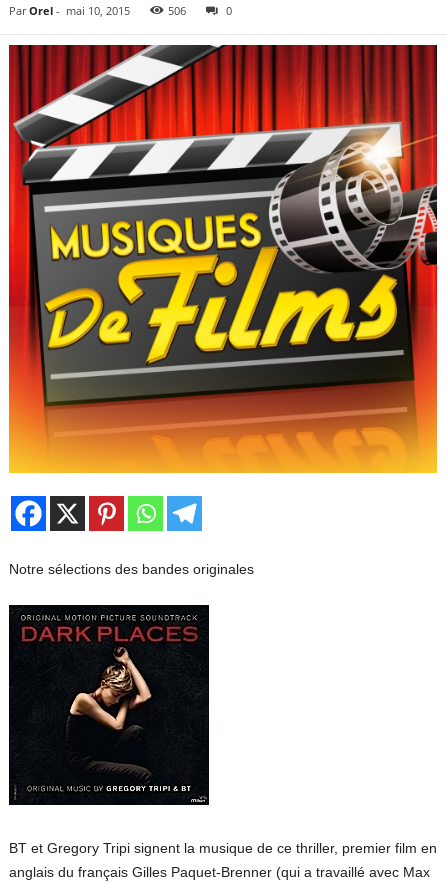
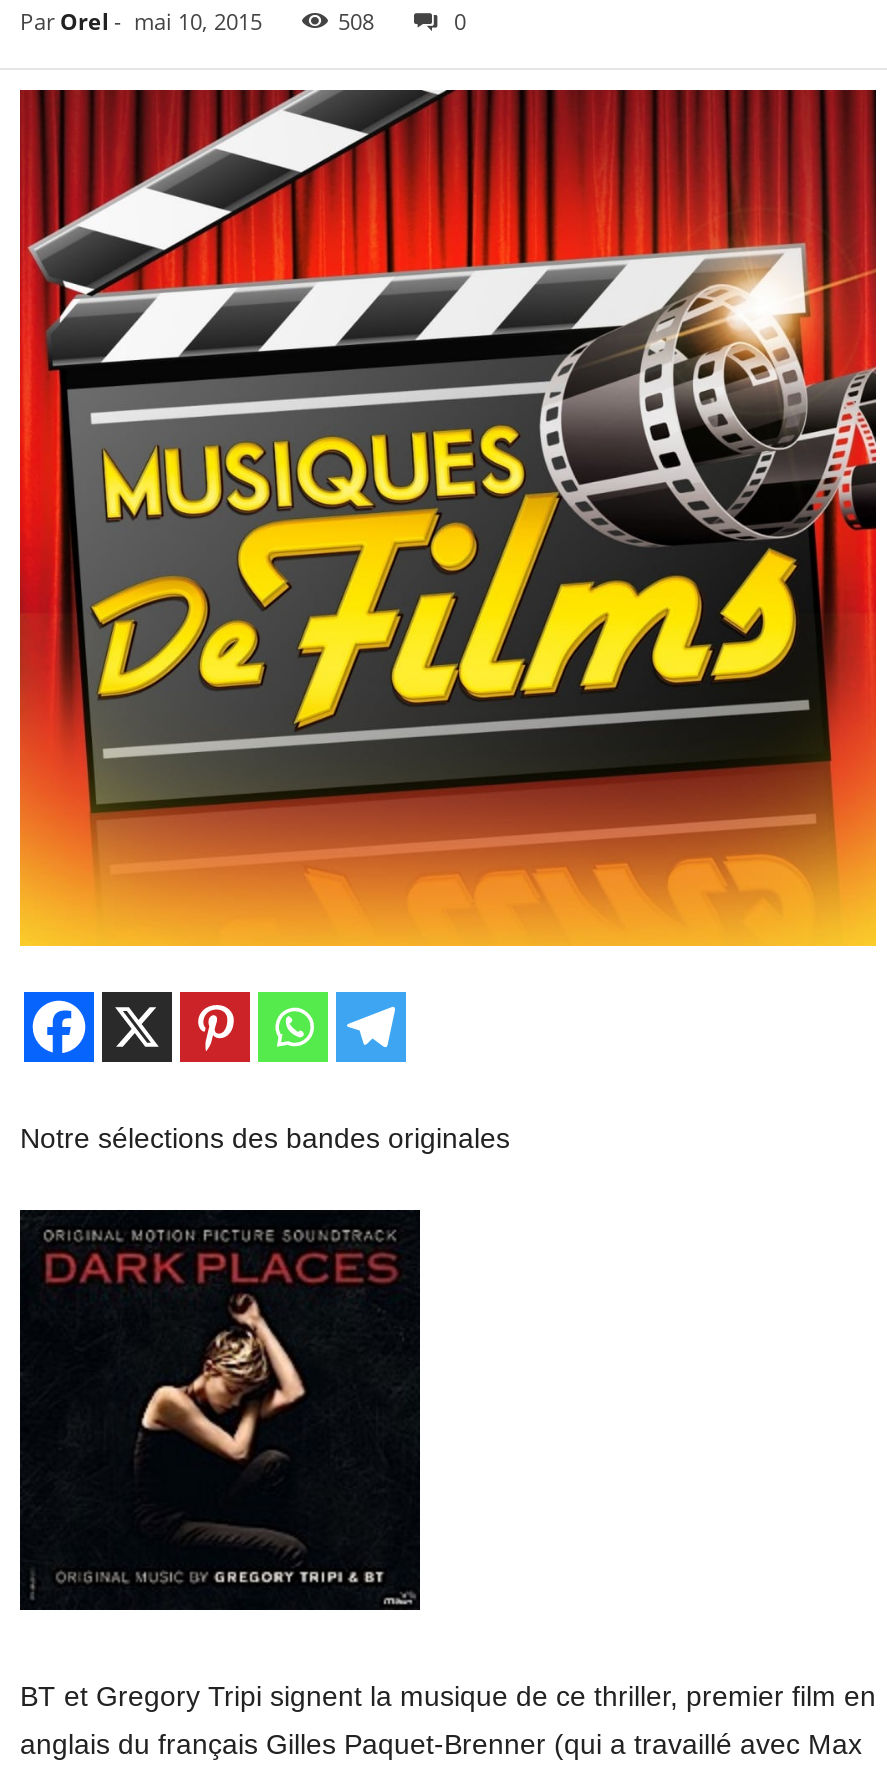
[168,3,186,18] 506 -> [338,6,374,36] 508

